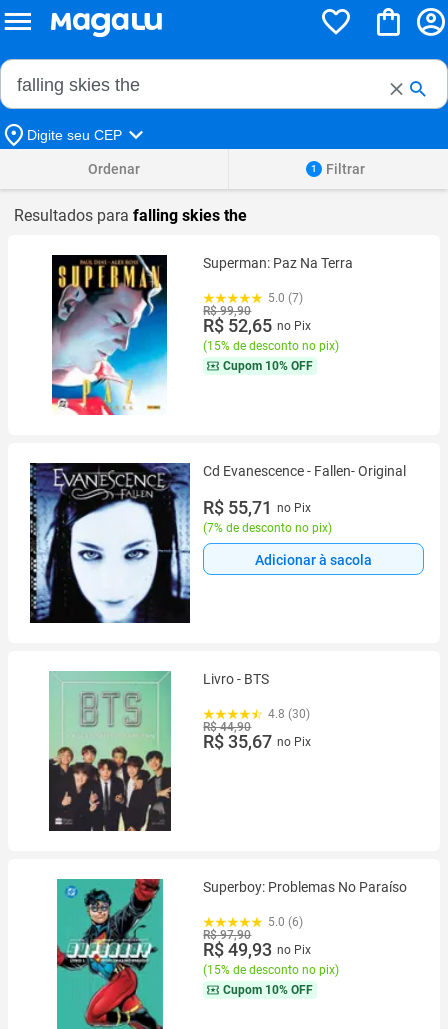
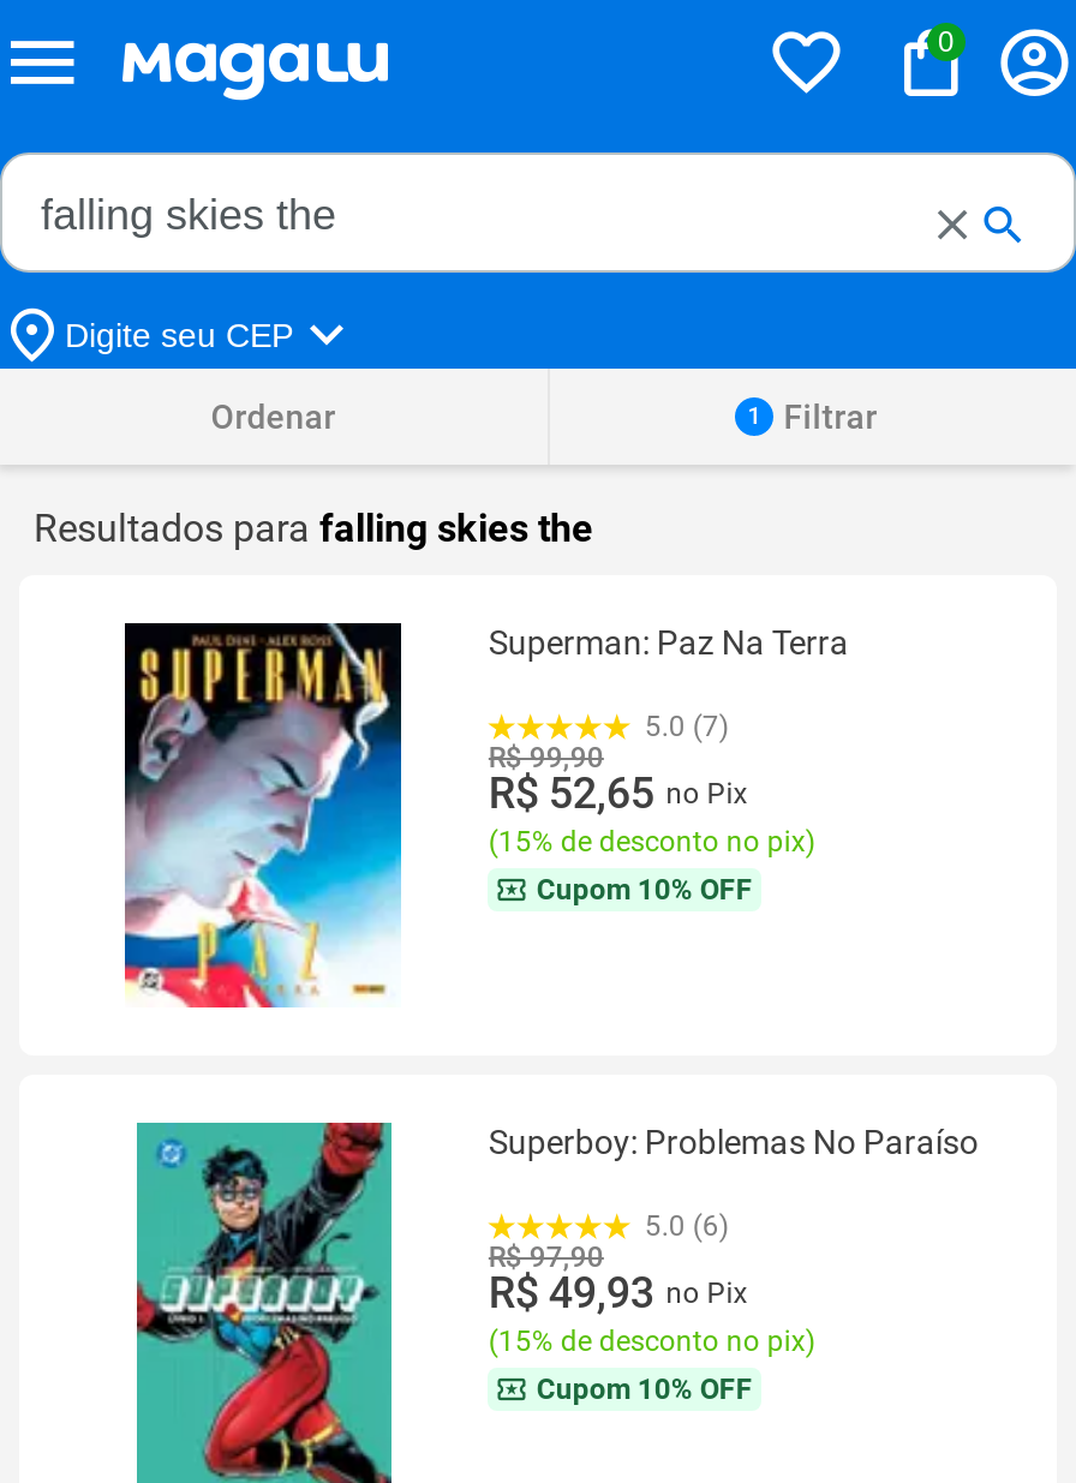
none -> [938,25,955,59] 0
[29,462,406,624] [image] | Cd Evanescence - Fallen- Original | R$ 55,71 no Pix | (7% de desconto no pix) | Adicionar à sacola -> none
[48,670,311,832] [image] | Livro - BTS | 4.8 (30) | R$ 44,90 | R$ 35,67 no Pix -> none

